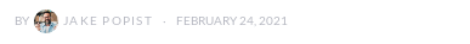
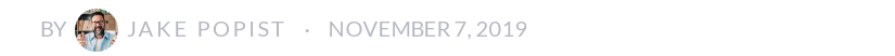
[63,13,288,27] JAKE POPIST FEBRUARY 24, 2021 -> [127,15,528,41] JAKE POPIST NOVEMBER 7, 2019

